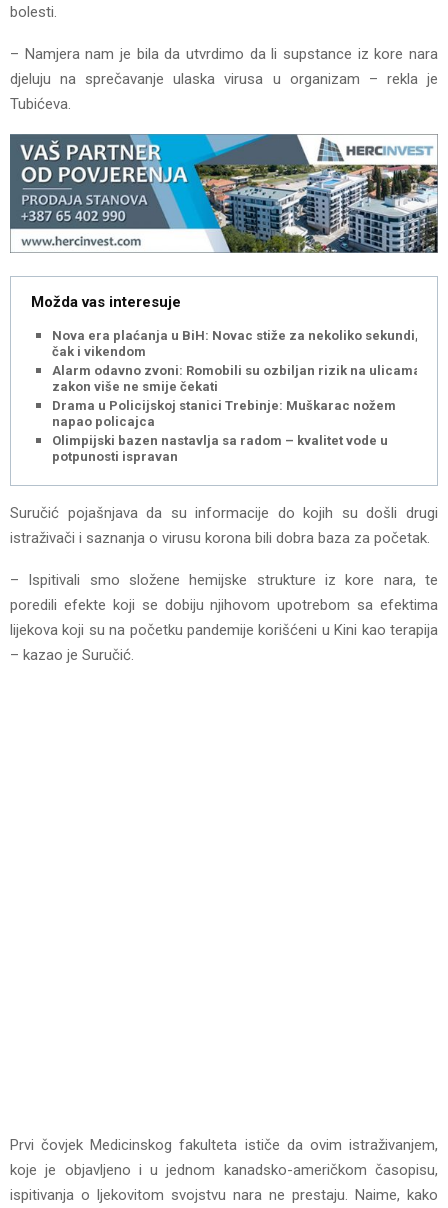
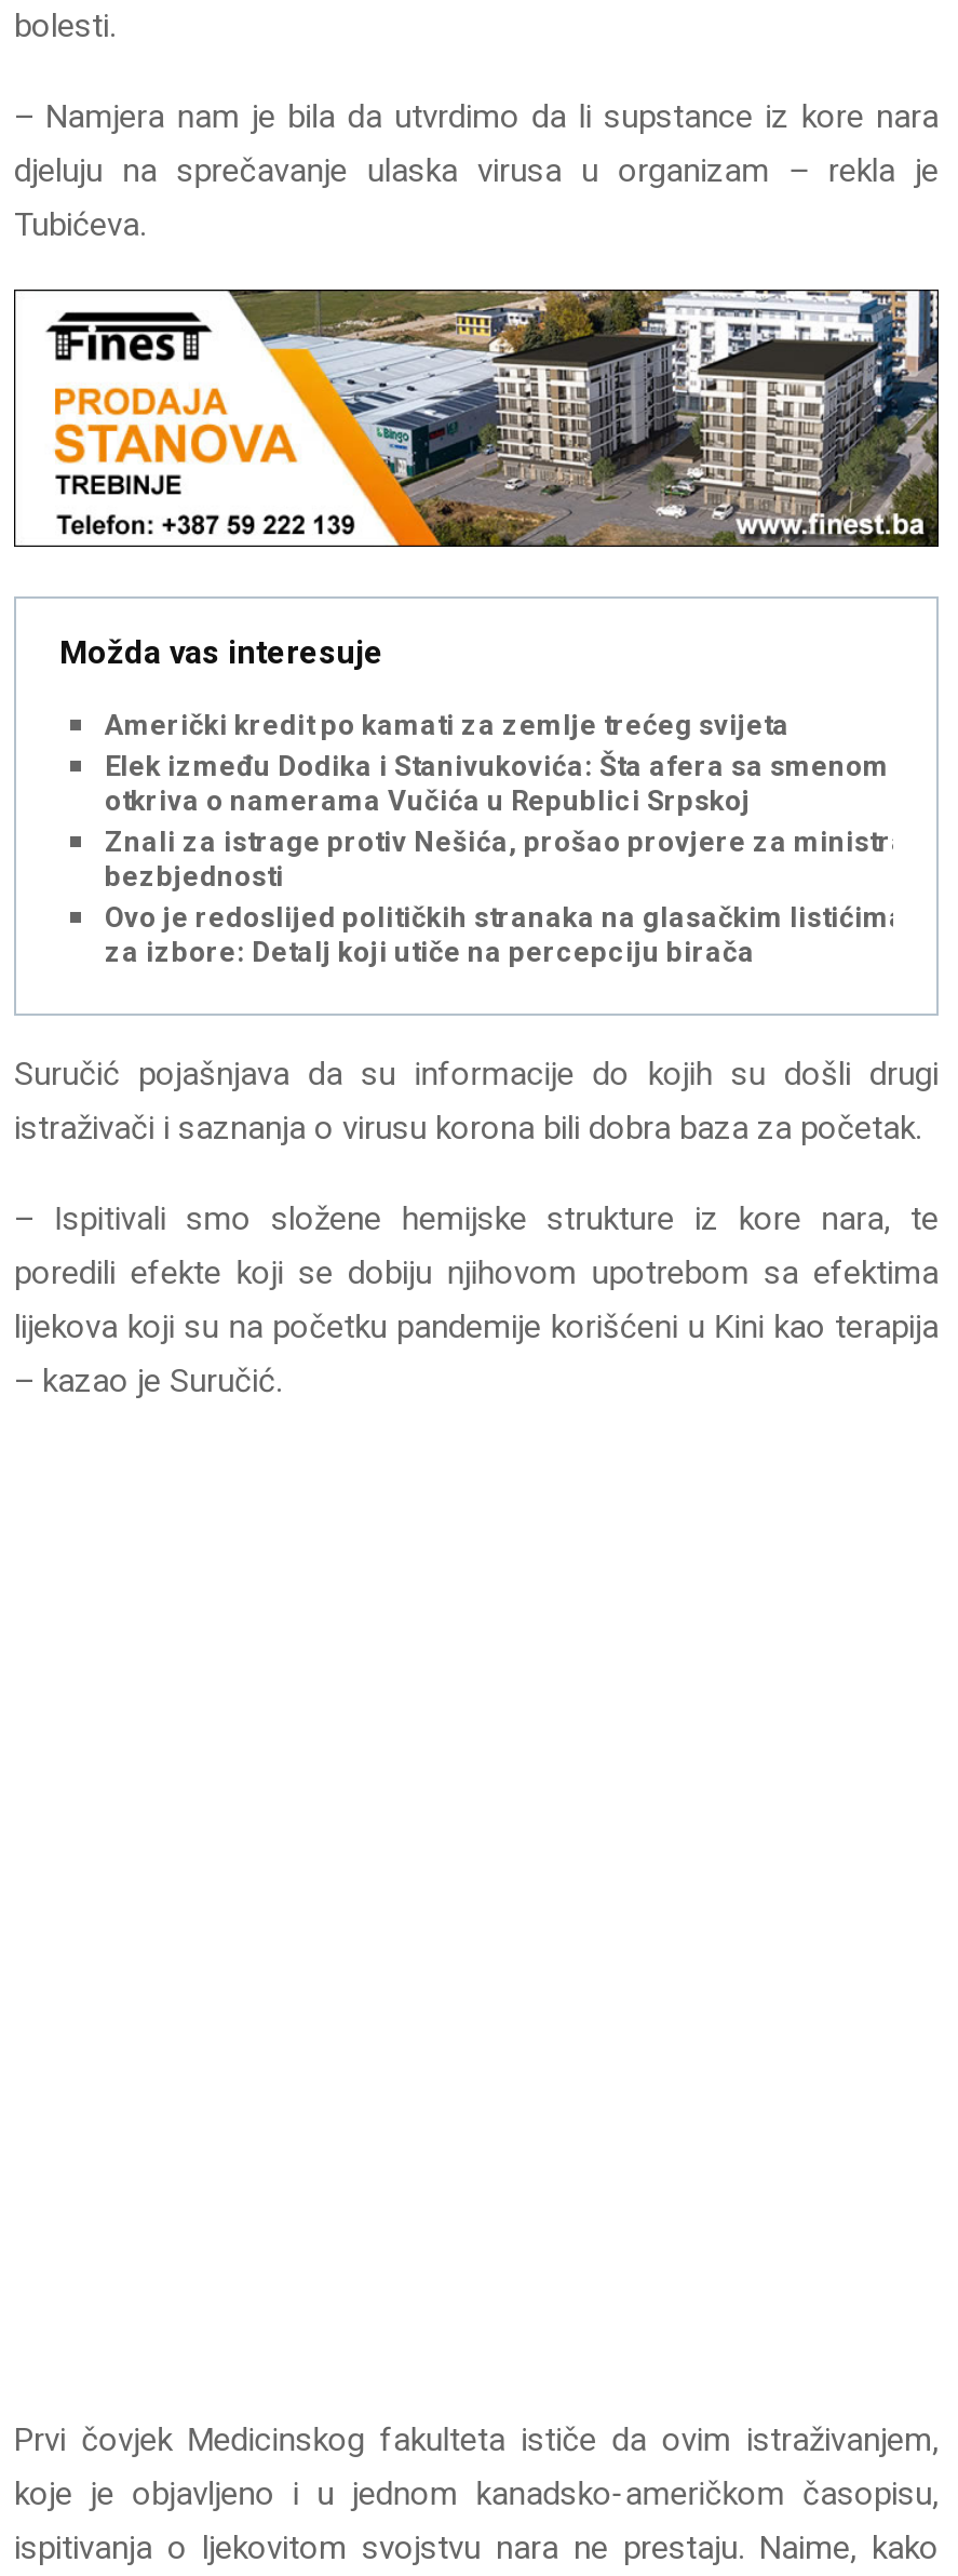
[10,133,439,254] [image] -> [14,287,941,549] [image]
[52,328,425,464] Nova era plaćanja u BiH: Novac stiže za nekoliko sekundi, | čak i vikendom | Alarm odavno zvoni: Romobili su ozbiljan rizik na ulicama, | zakon više ne smije čekati | Drama u Policijskoj stanici Trebinje: Muškarac nožem | napao policajca | Olimpijski bazen nastavlja sa radom – kvalitet vode u | potpunosti ispravan -> [105,709,908,968] Američki kredit po kamati za zemlje trećeg svijeta | Elek između Dodika i Stanivukovića: Šta afera sa smenom | otkriva o namerama Vučića u Republici Srpskoj | Znali za istrage protiv Nešića, prošao provjere za ministra | bezbjednosti | Ovo je redoslijed političkih stranaka na glasačkim listićima | za izbore: Detalj koji utiče na percepciju birača

